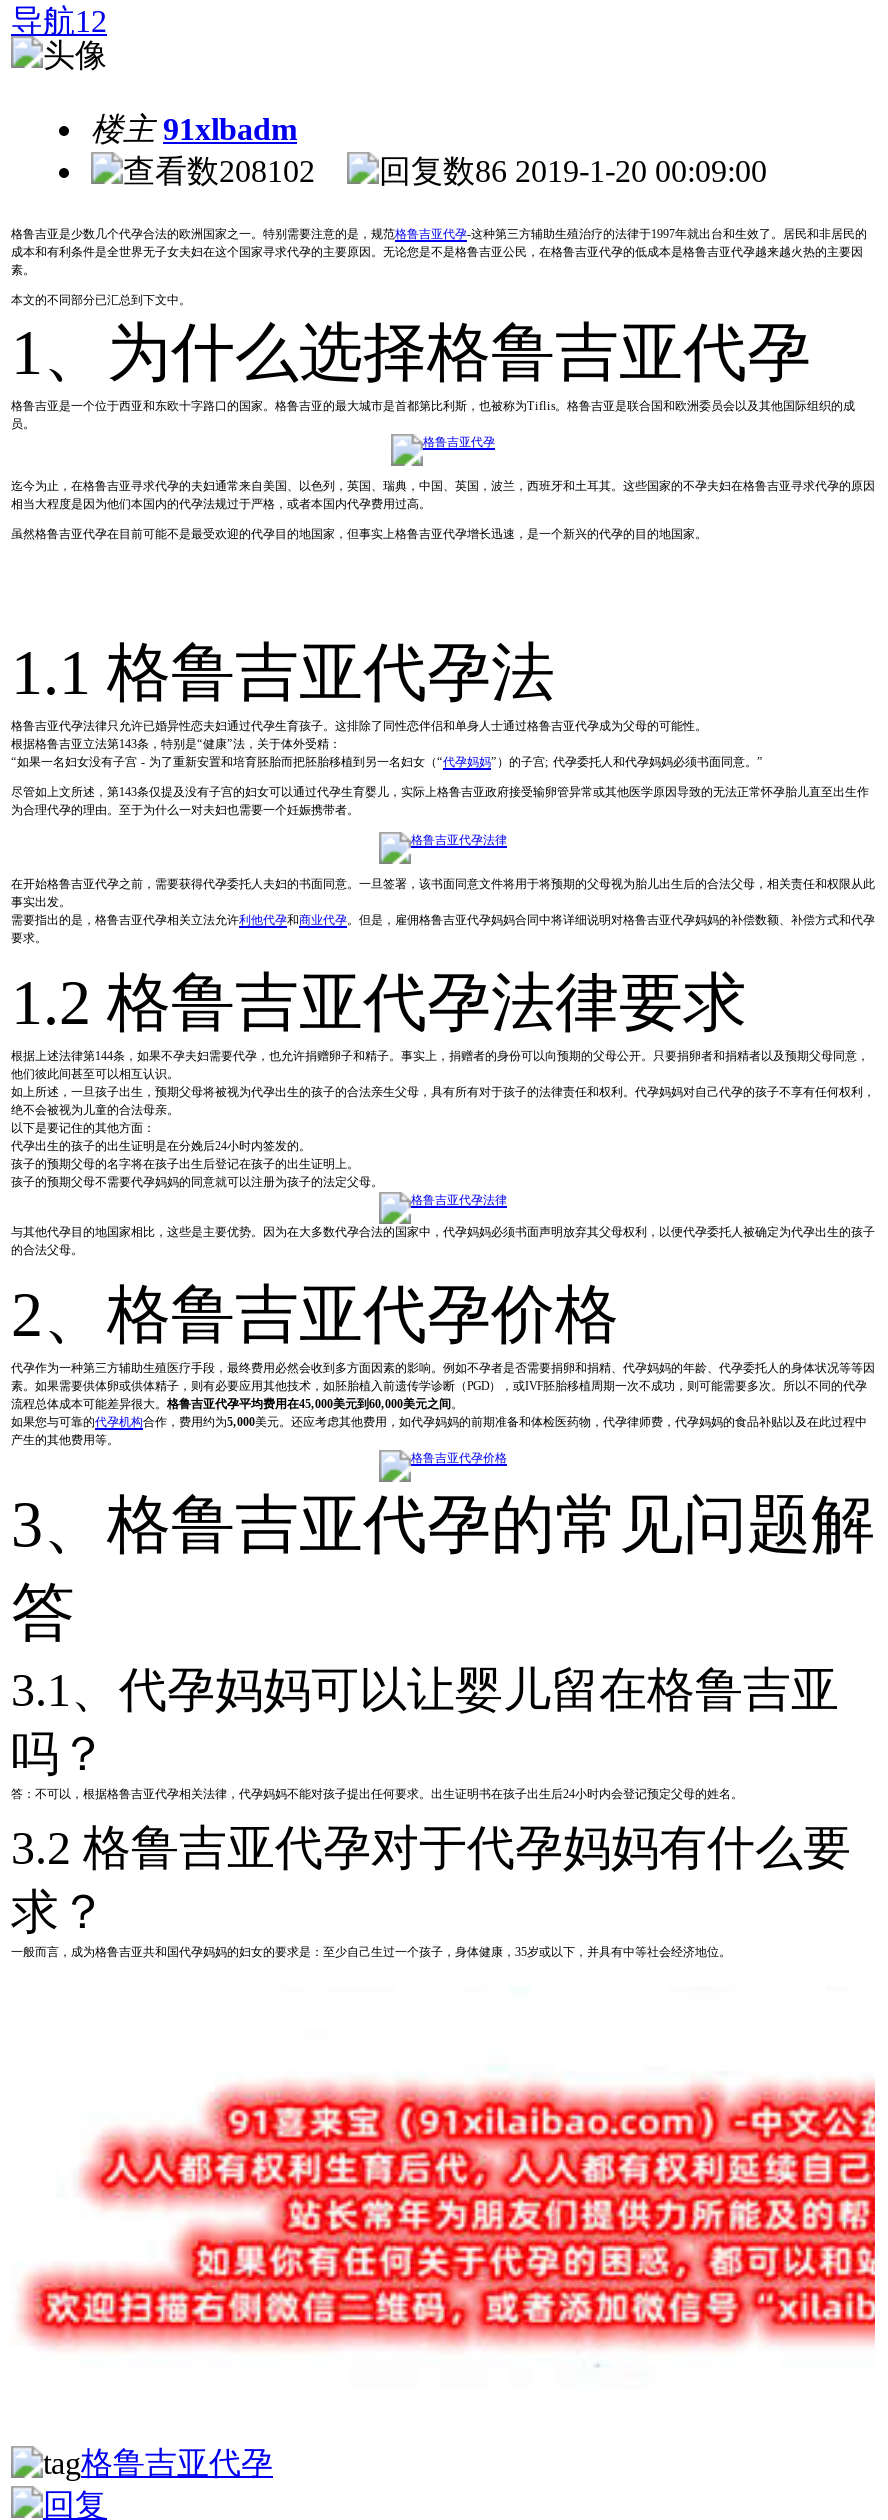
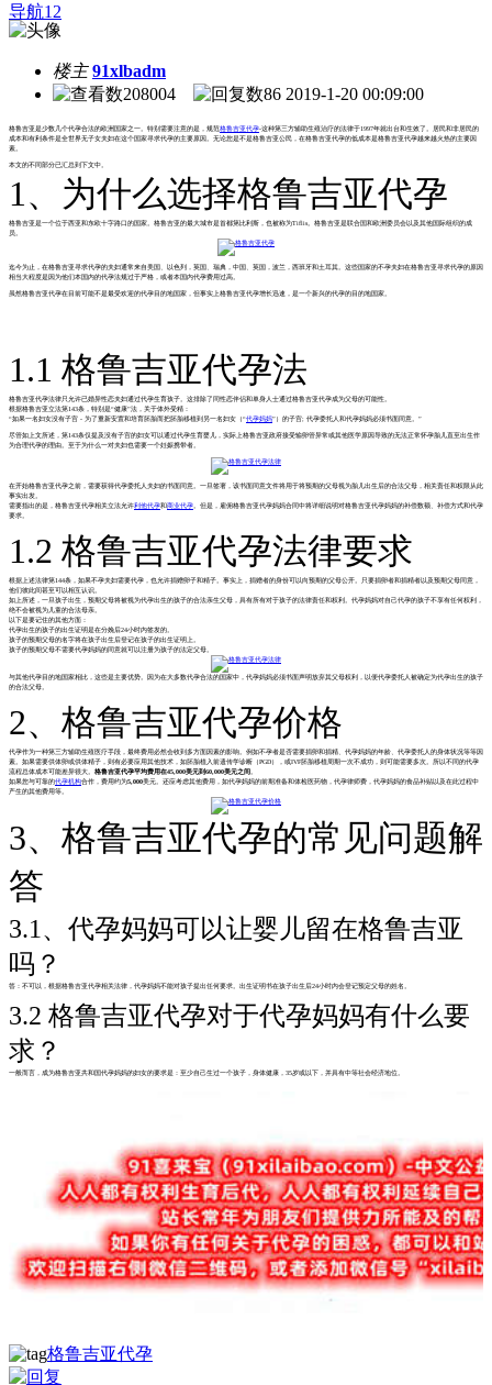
[219,154,347,188] 208102 -> [123,85,193,103] 208004

